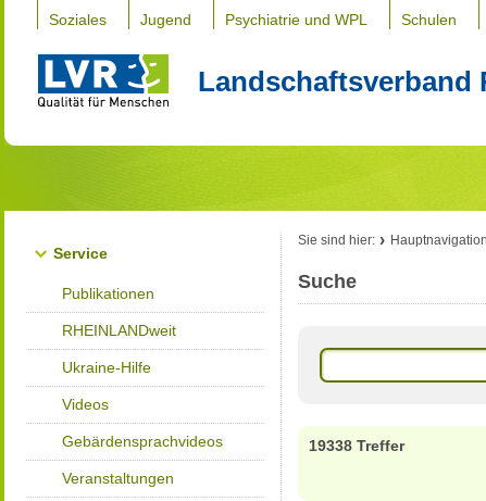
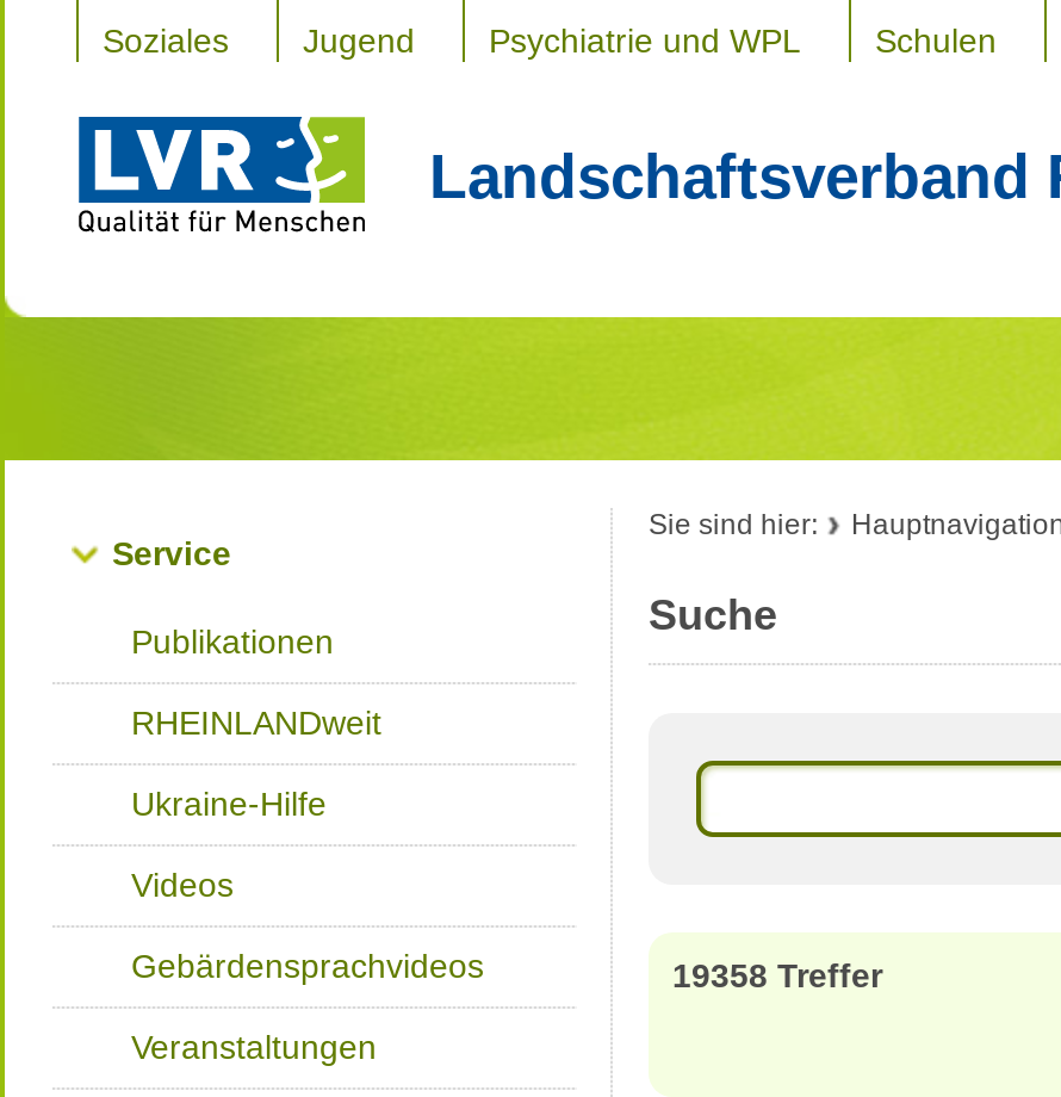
[309,437,404,454] 19338 Treffer -> [672,956,882,994] 19358 Treffer

